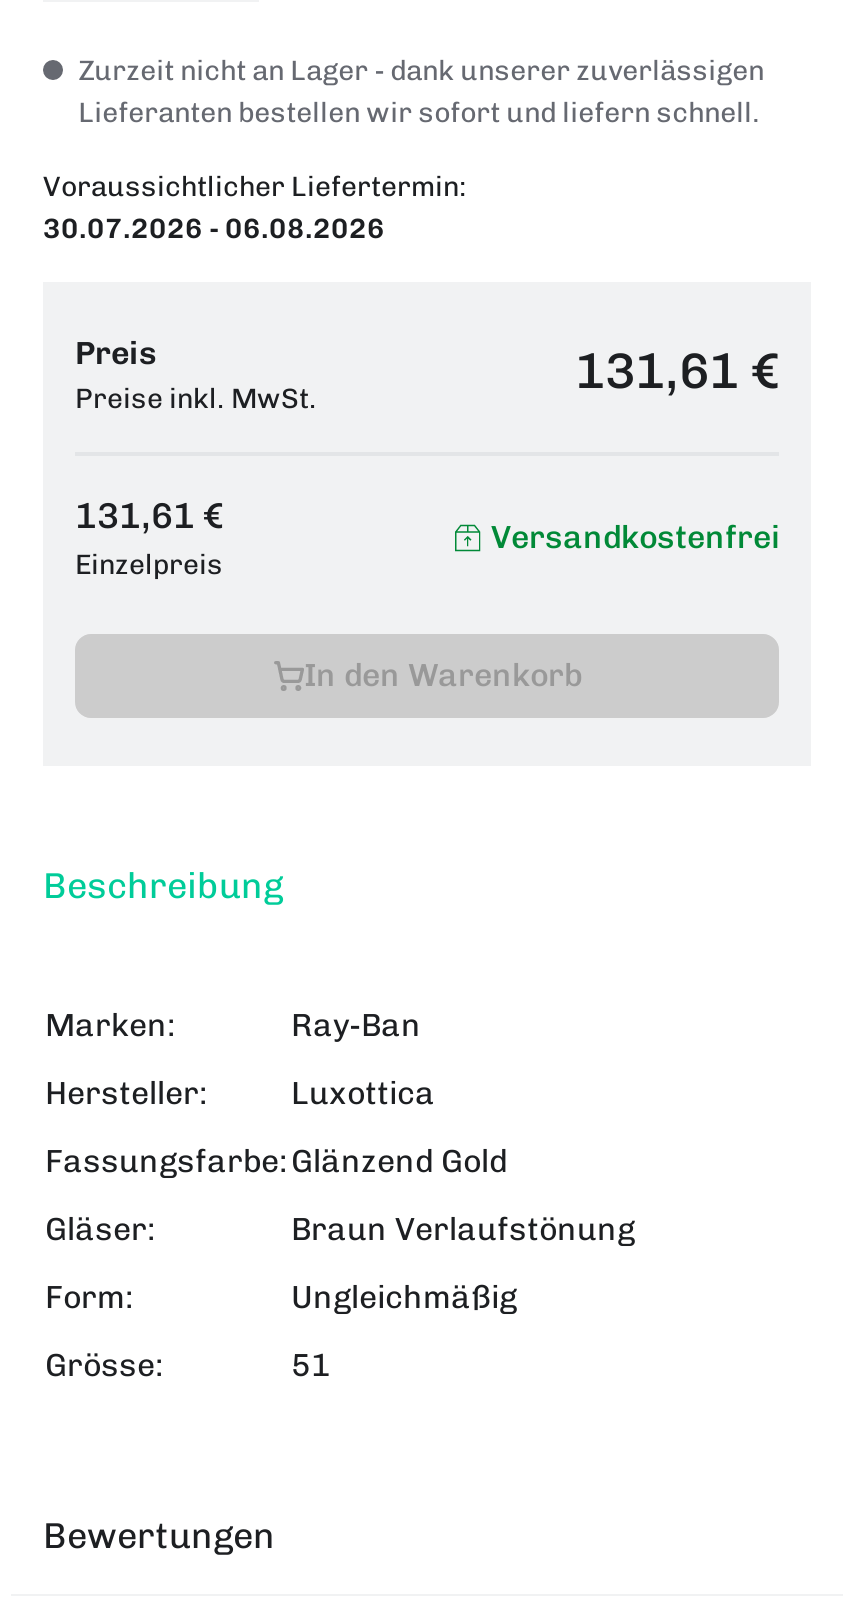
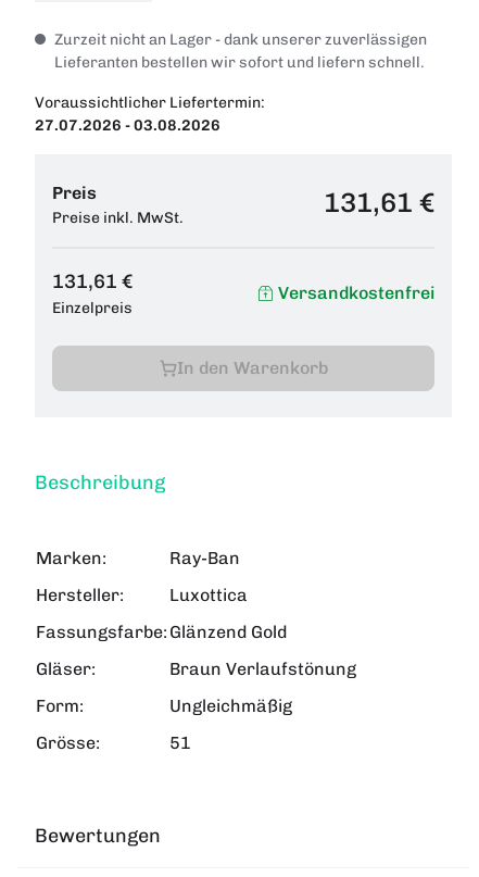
[43,212,385,246] 30.07.2026 - 06.08.2026 -> [35,116,220,135] 27.07.2026 - 03.08.2026

